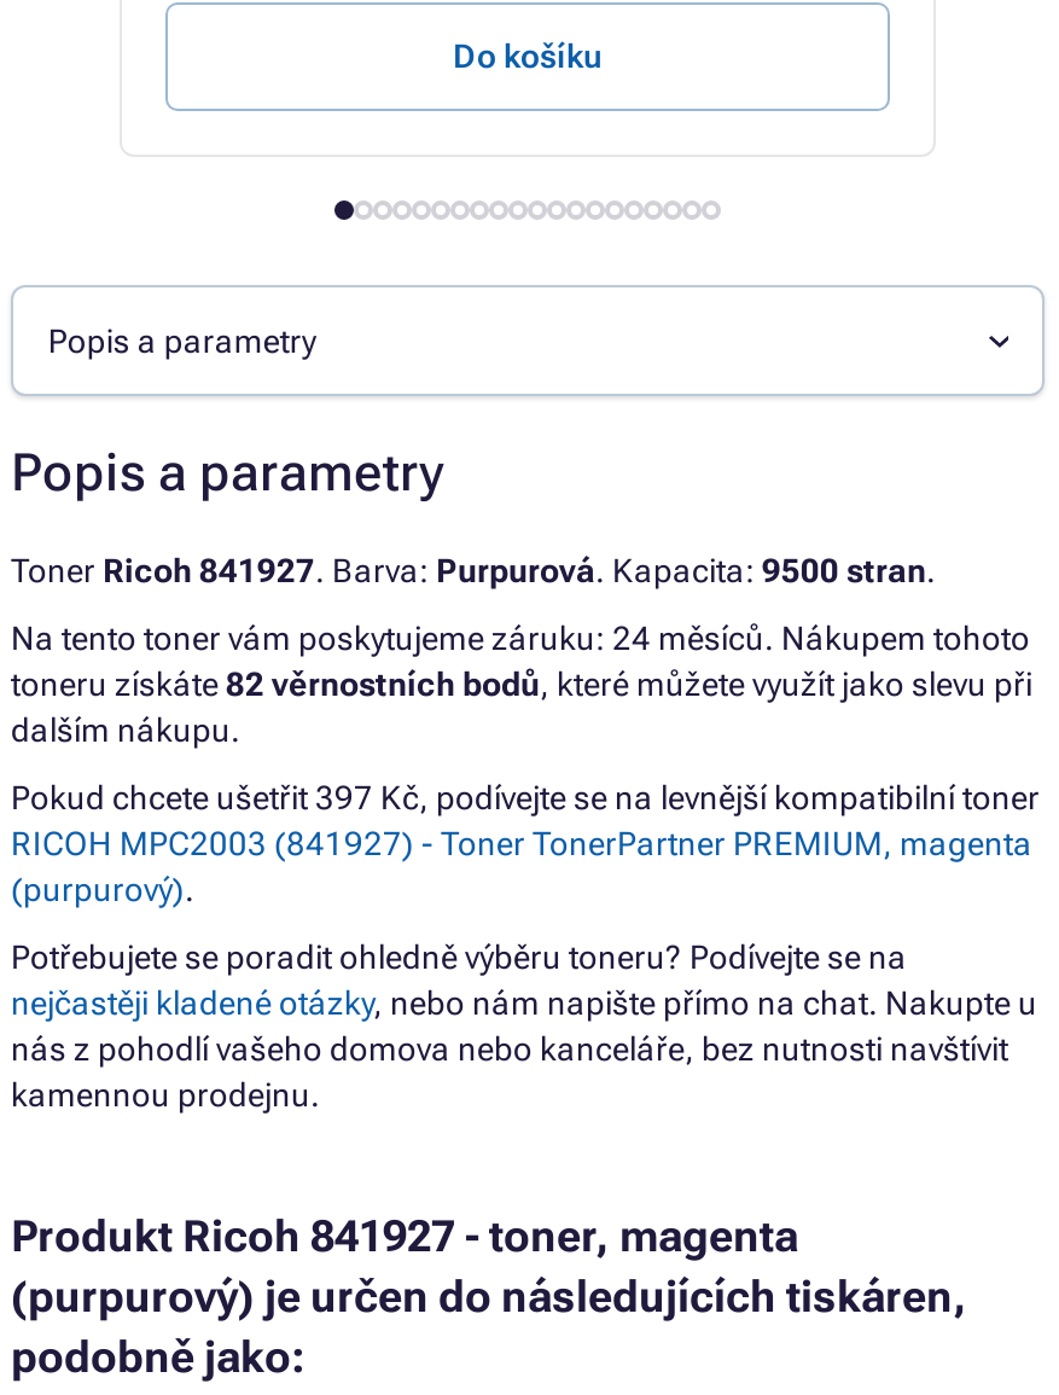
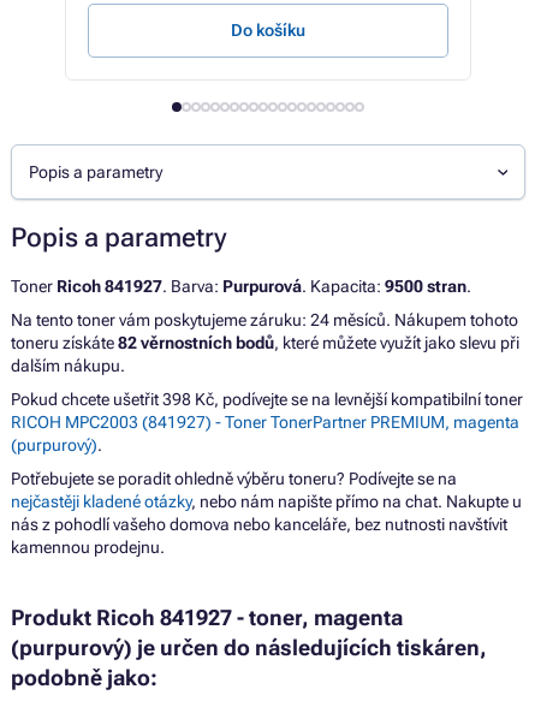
[11,779,1040,817] Pokud chcete ušetřit 397 Kč, podívejte se na levnější kompatibilní toner -> [11,390,523,409] Pokud chcete ušetřit 398 Kč, podívejte se na levnější kompatibilní toner

